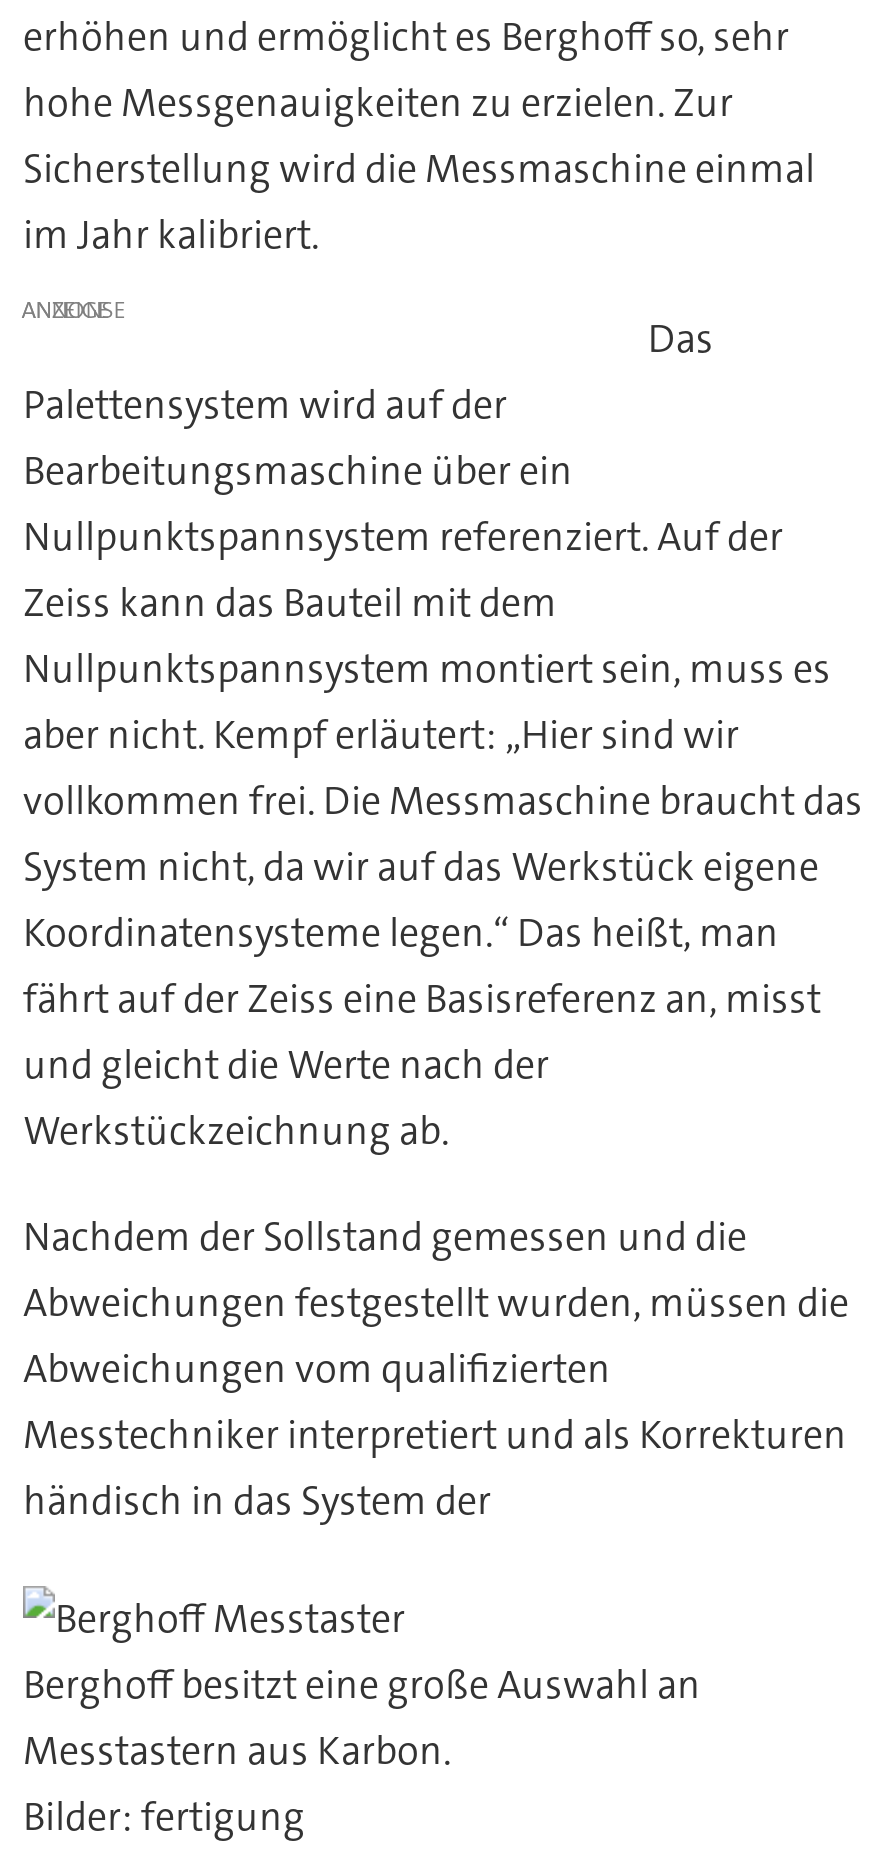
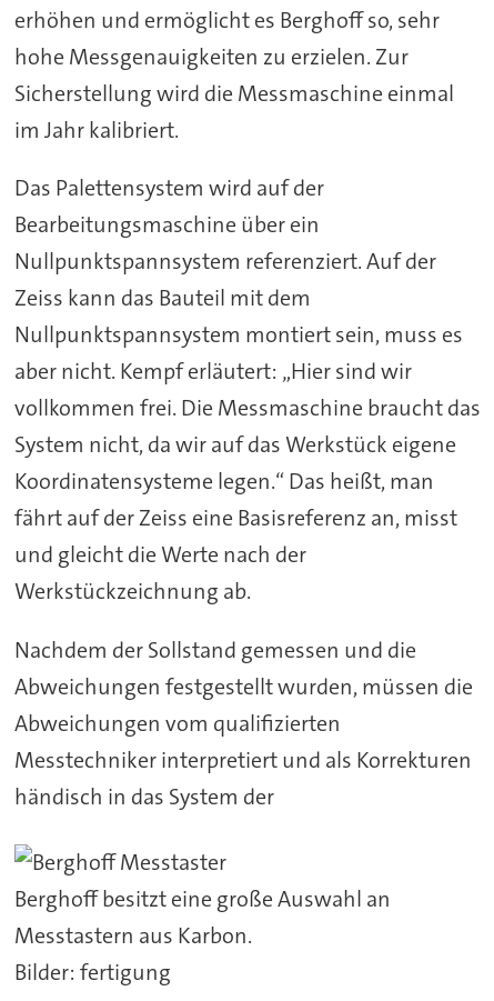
[21,295,714,431] ANZEIGE | Das | Palettensystem wird auf der -> [14,174,324,203] Das Palettensystem wird auf der

